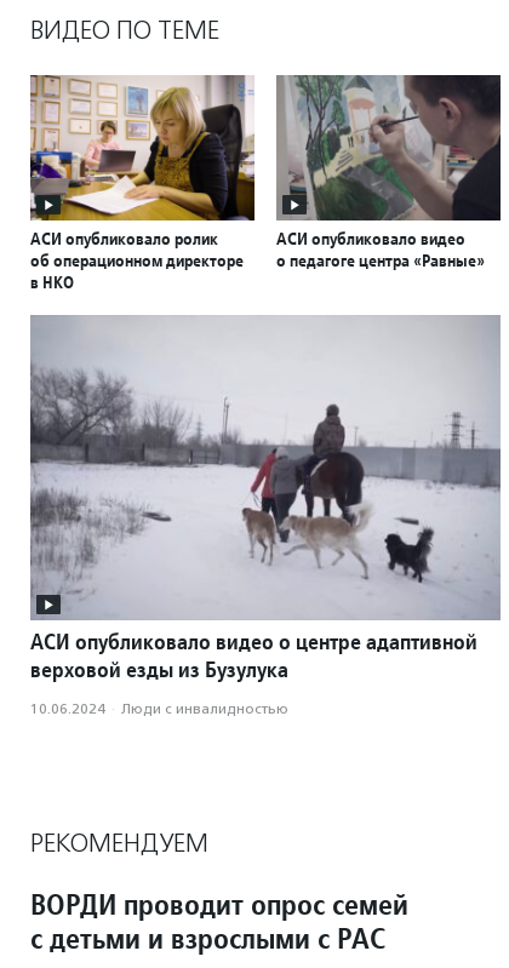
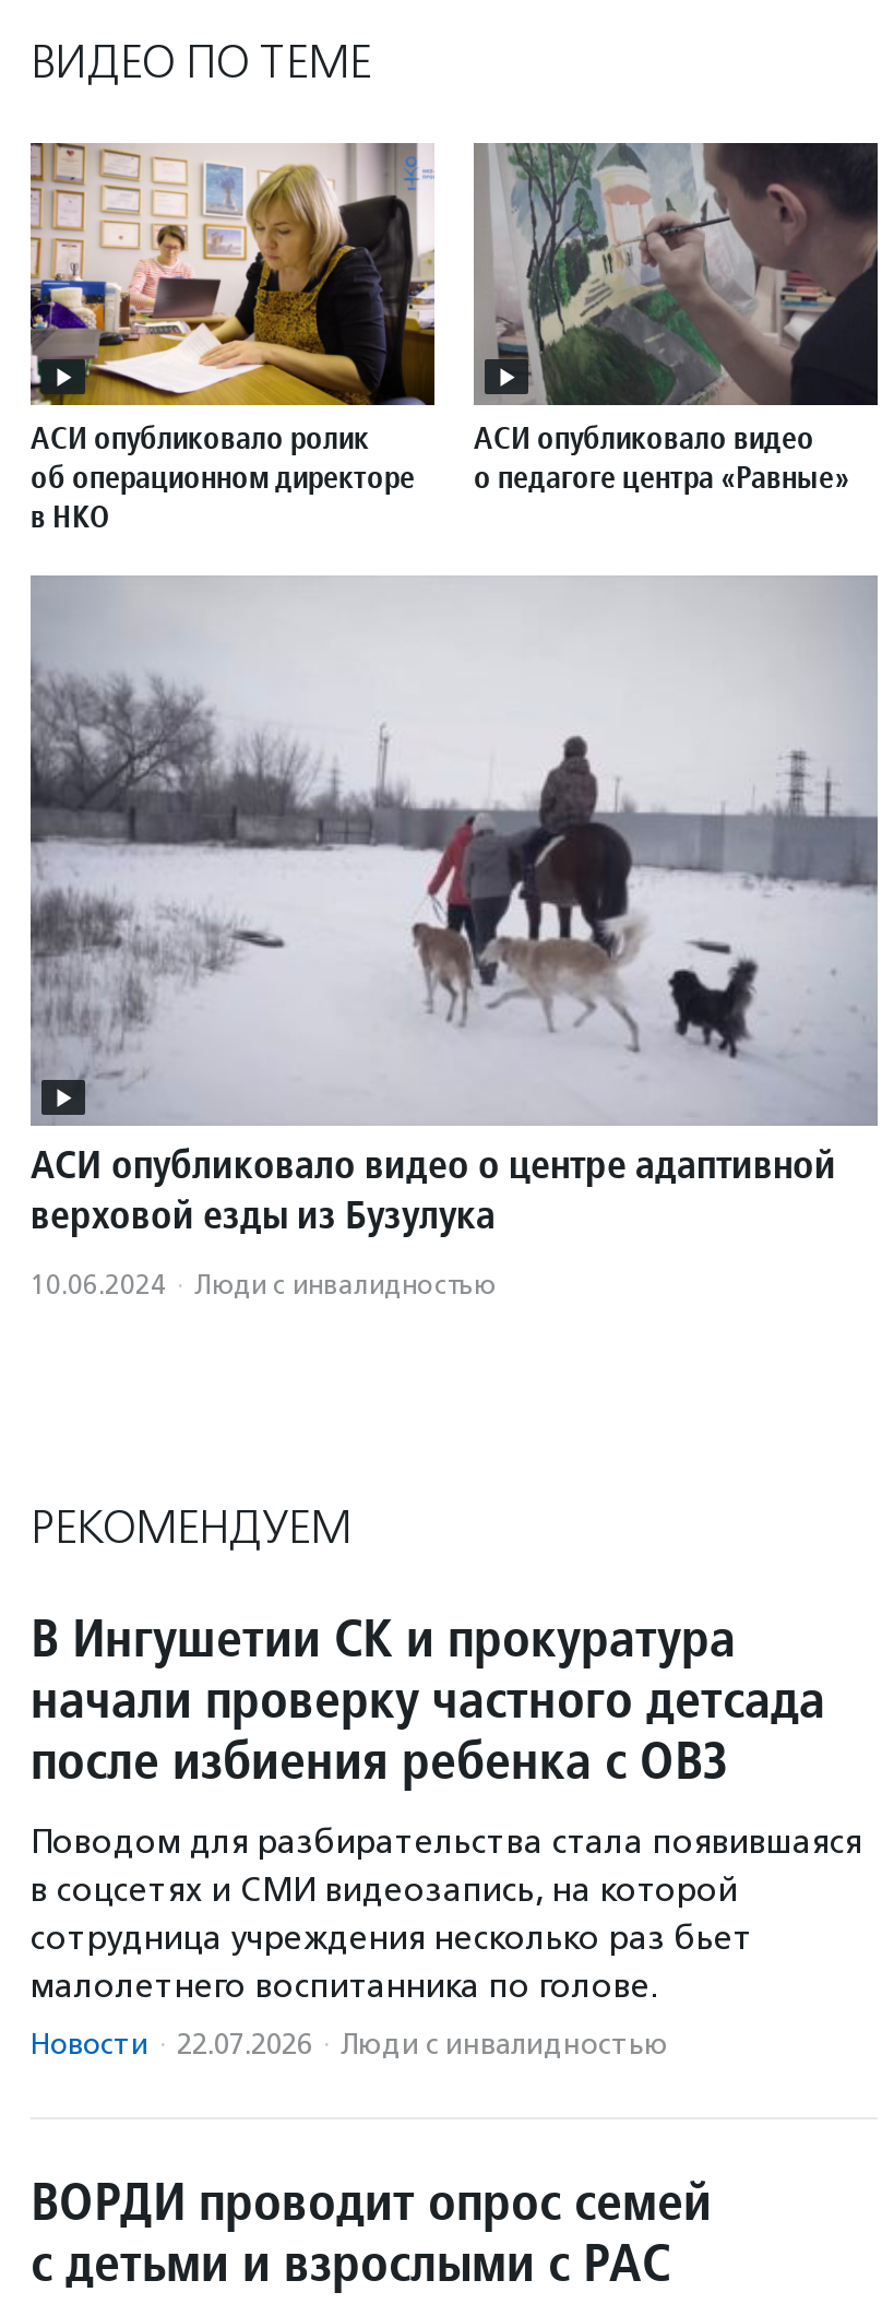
none -> [31,1604,862,2061] В Ингушетии СК и прокуратура | начали проверку частного детсада | после избиения ребенка с ОВЗ | Поводом для разбирательства стала появившаяся | в соцсетях и СМИ видеозапись, на которой | сотрудница учреждения несколько раз бьет | малолетнего воспитанника по голове. | Новости · 22.07.2026 · Люди с инвалидностью

